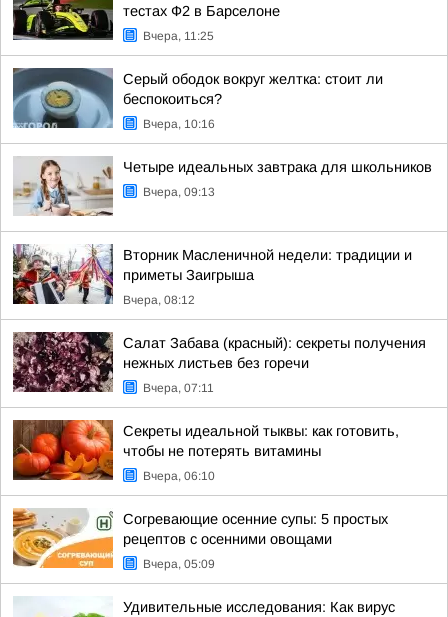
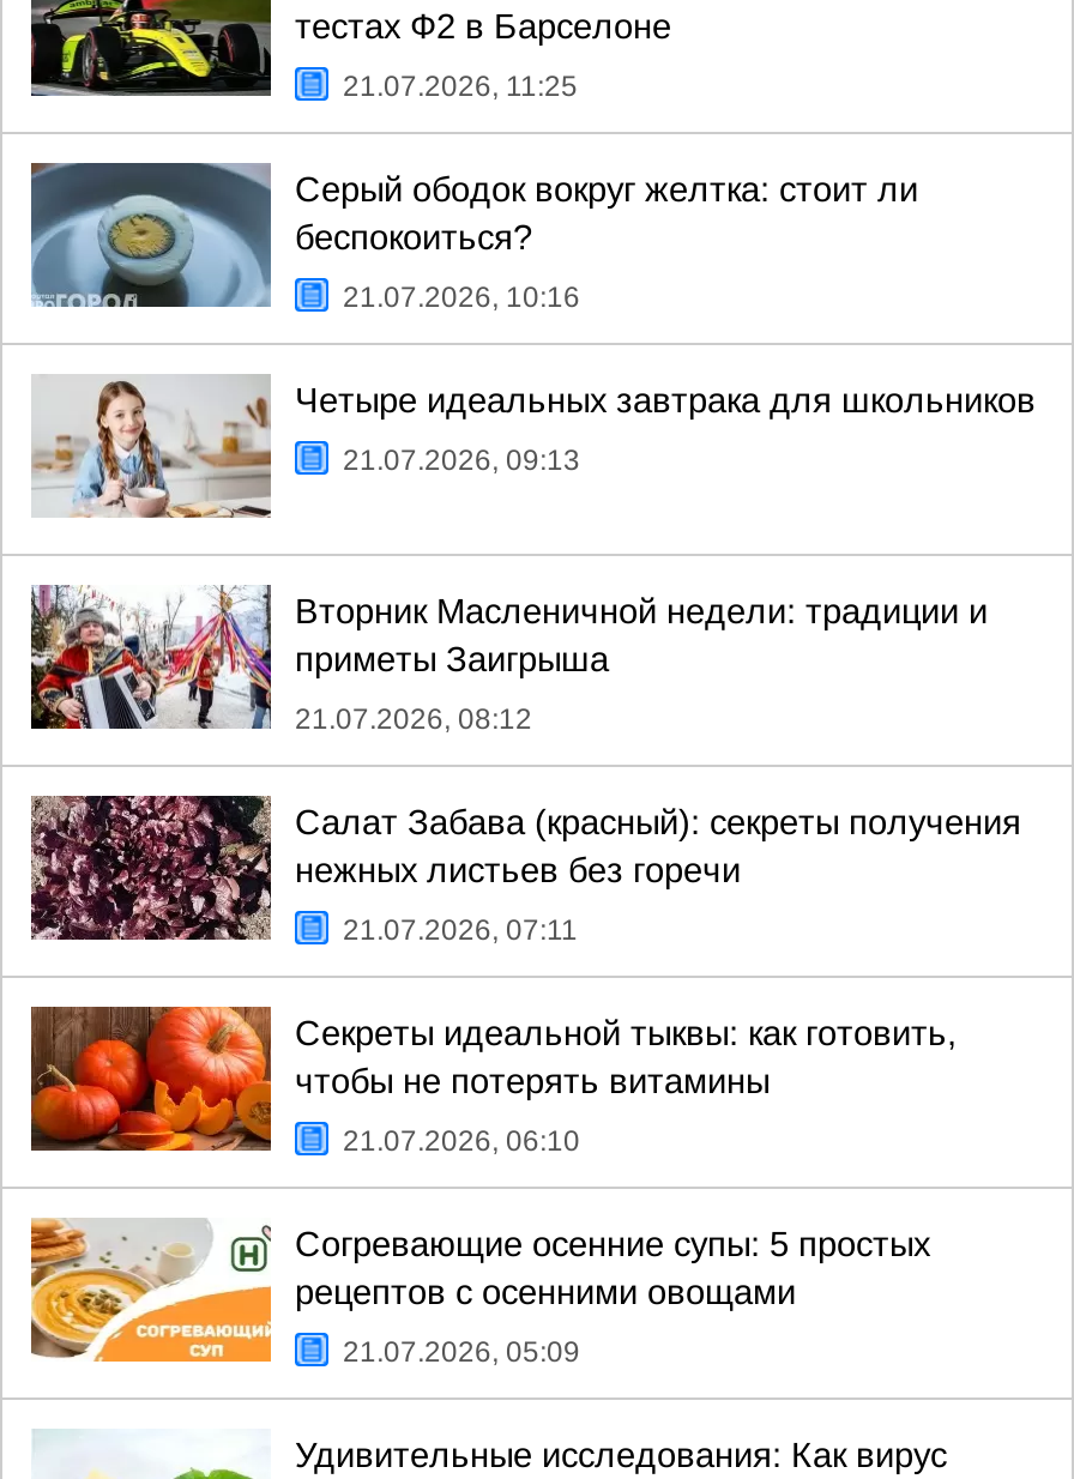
[143,29,214,43] Вчера, 11:25 -> [343,70,578,103] 21.07.2026, 11:25
[143,117,215,131] Вчера, 10:16 -> [343,280,580,314] 21.07.2026, 10:16
[143,185,215,199] Вчера, 09:13 -> [343,443,580,477] 21.07.2026, 09:13
[123,293,195,307] Вчера, 08:12 -> [295,702,532,736] 21.07.2026, 08:12
[143,381,214,395] Вчера, 07:11 -> [343,913,578,947] 21.07.2026, 07:11
[143,469,215,483] Вчера, 06:10 -> [343,1124,580,1158] 21.07.2026, 06:10
[143,557,215,571] Вчера, 05:09 -> [343,1335,580,1369] 21.07.2026, 05:09

